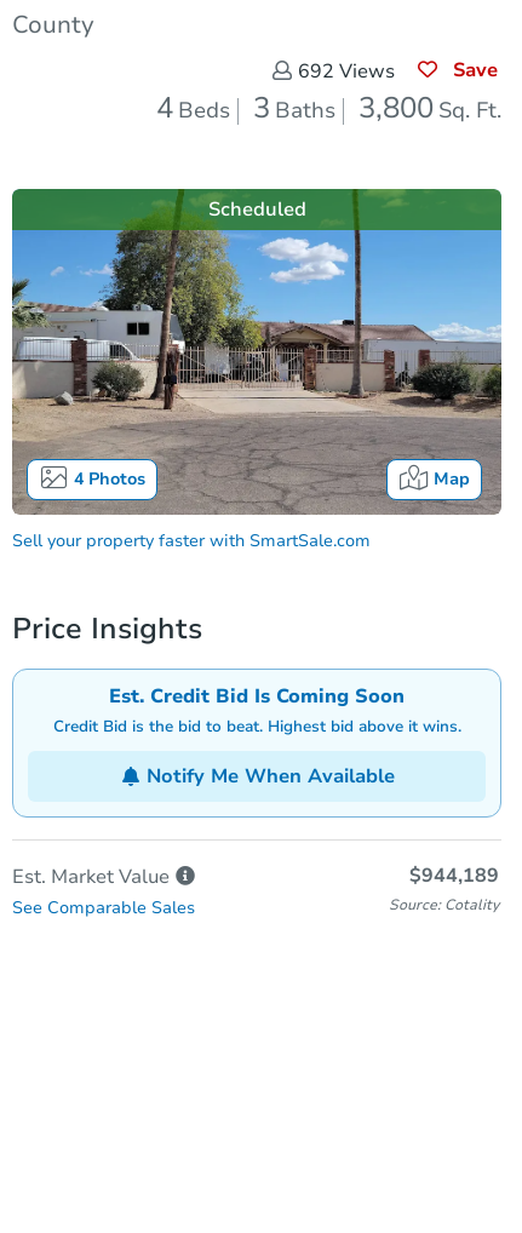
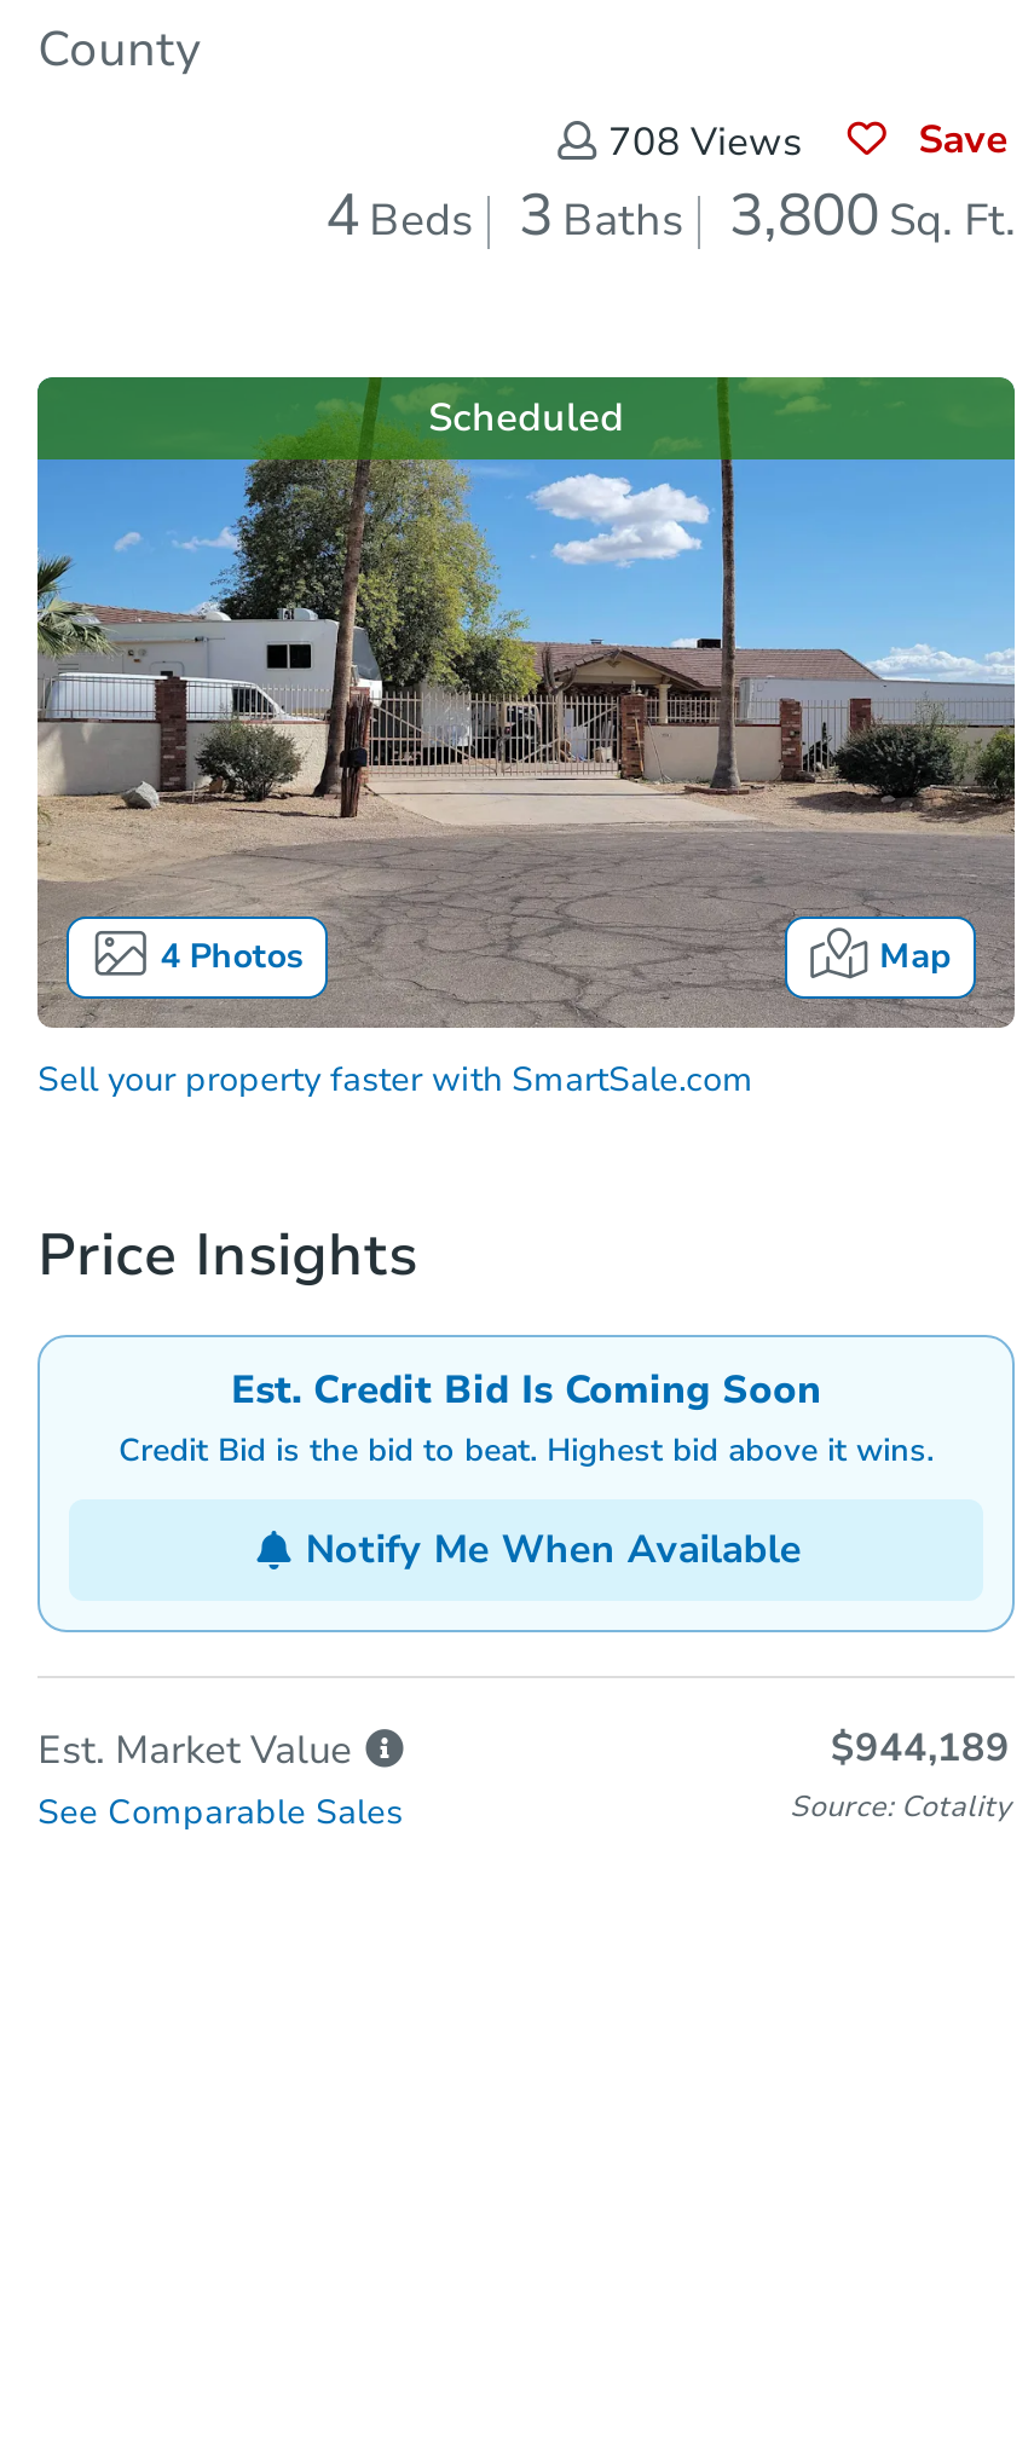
[298,58,395,84] 692 Views -> [608,115,802,168] 708 Views

